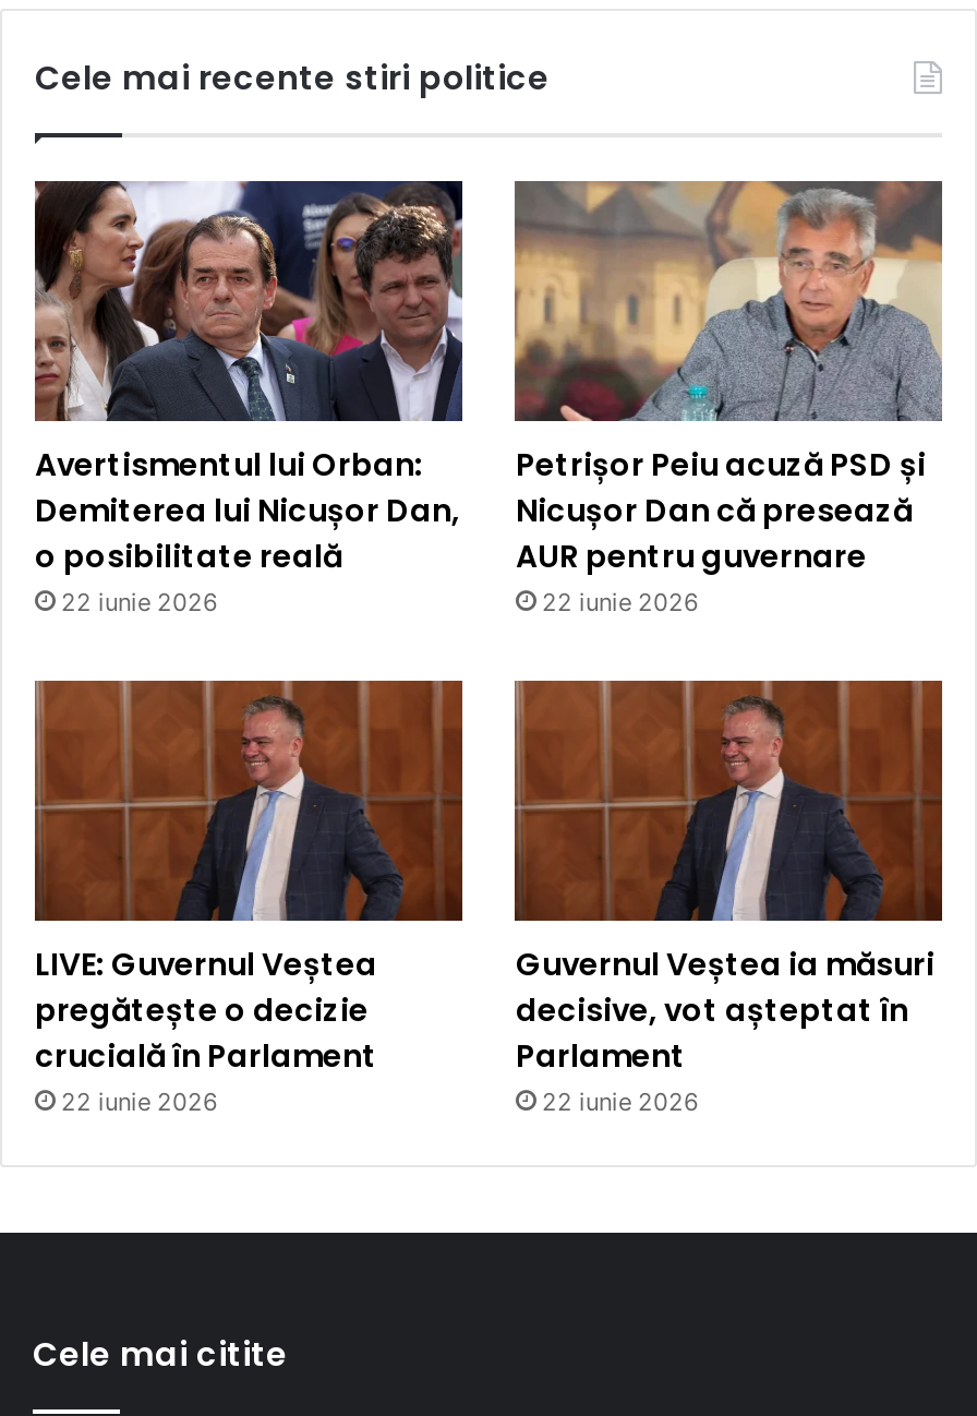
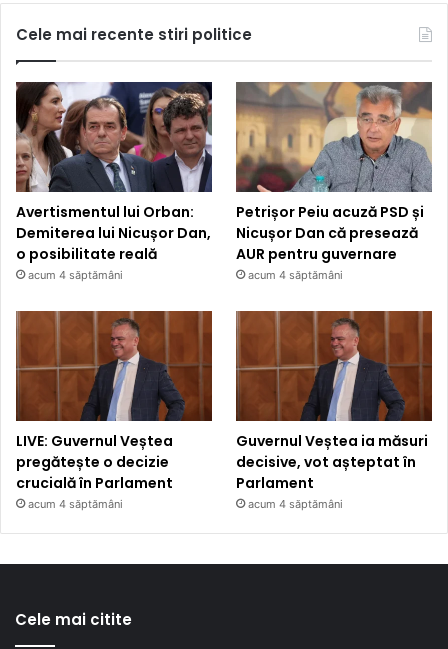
[61,587,218,617] 22 iunie 2026 -> [28,268,123,282] acum 4 săptămâni
[542,588,699,618] 22 iunie 2026 -> [248,268,343,282] acum 4 săptămâni
[61,1088,218,1118] 22 iunie 2026 -> [28,497,123,511] acum 4 săptămâni
[542,1088,699,1118] 22 iunie 2026 -> [248,497,343,511] acum 4 săptămâni

